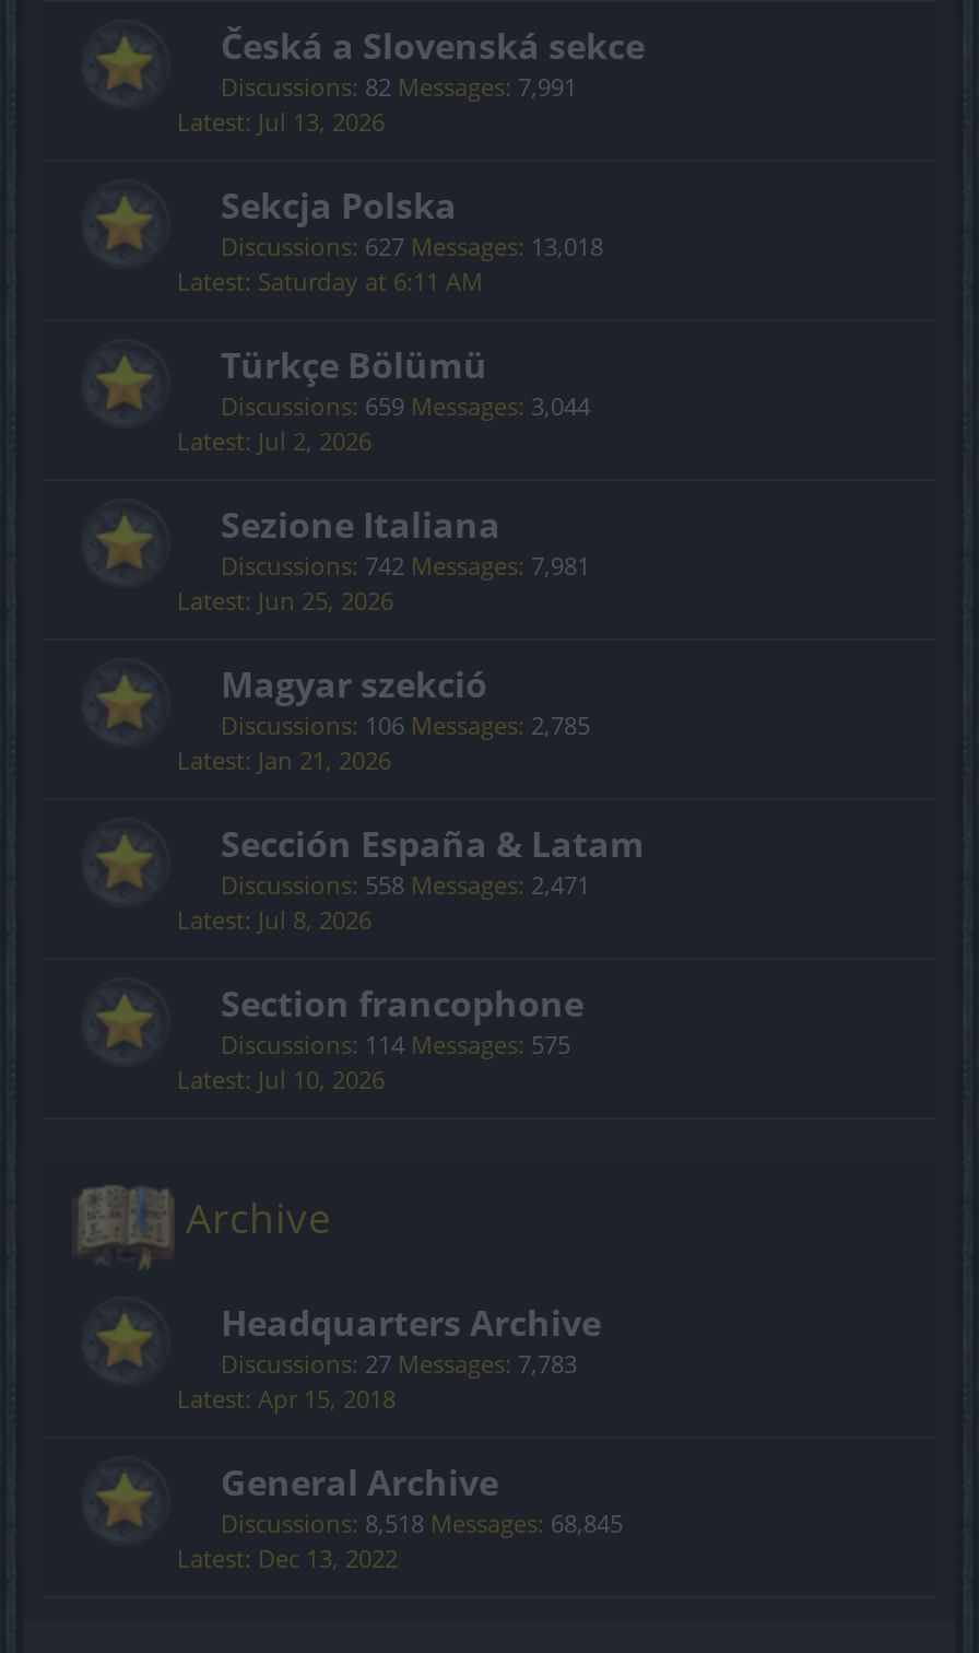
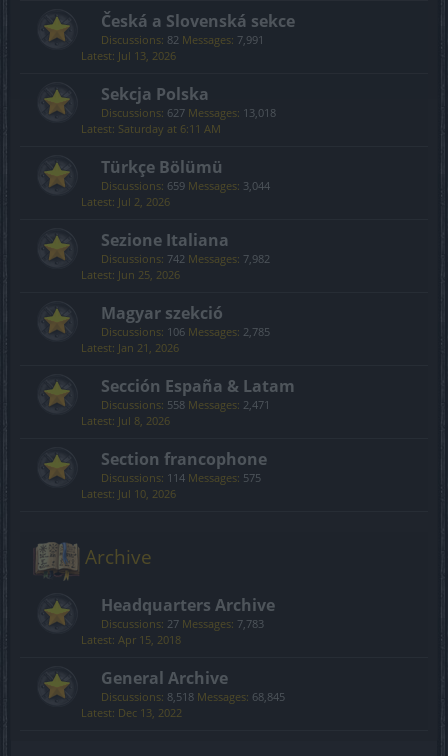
[221,549,590,582] Discussions: 742 Messages: 7,981 -> [101,251,270,266] Discussions: 742 Messages: 7,982

